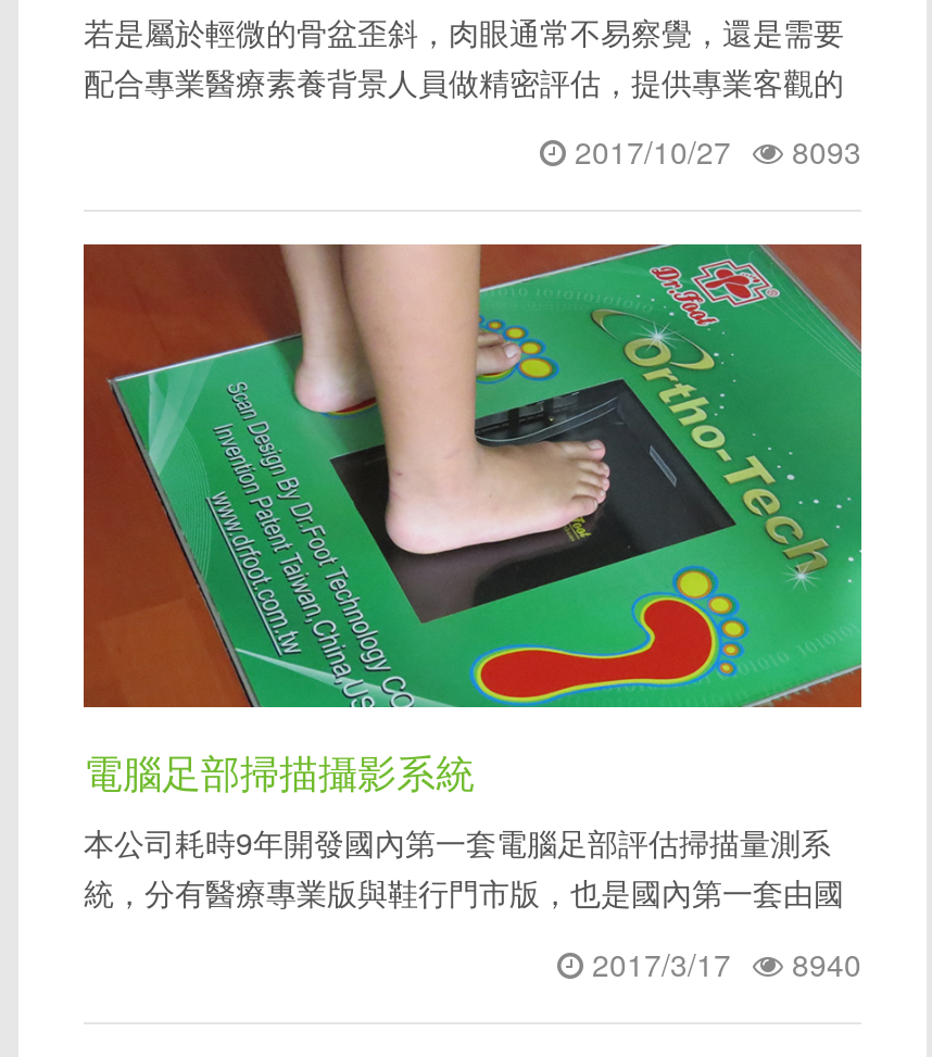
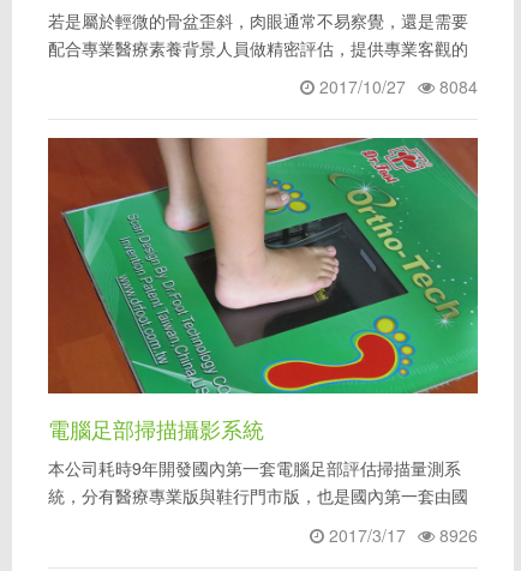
[566,130,861,174] 2017/10/27 8093 -> [315,75,478,99] 2017/10/27 8084
[583,941,861,985] 2017/3/17 8940 -> [324,523,478,547] 2017/3/17 8926

